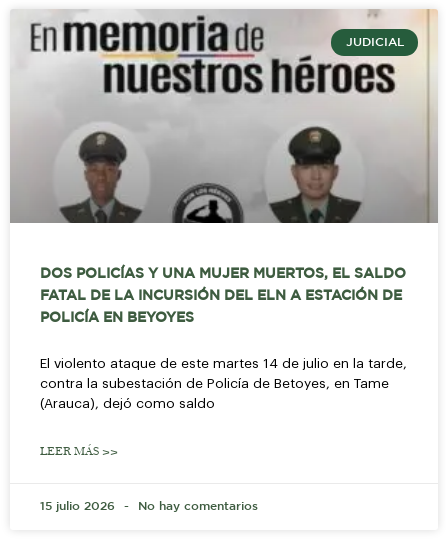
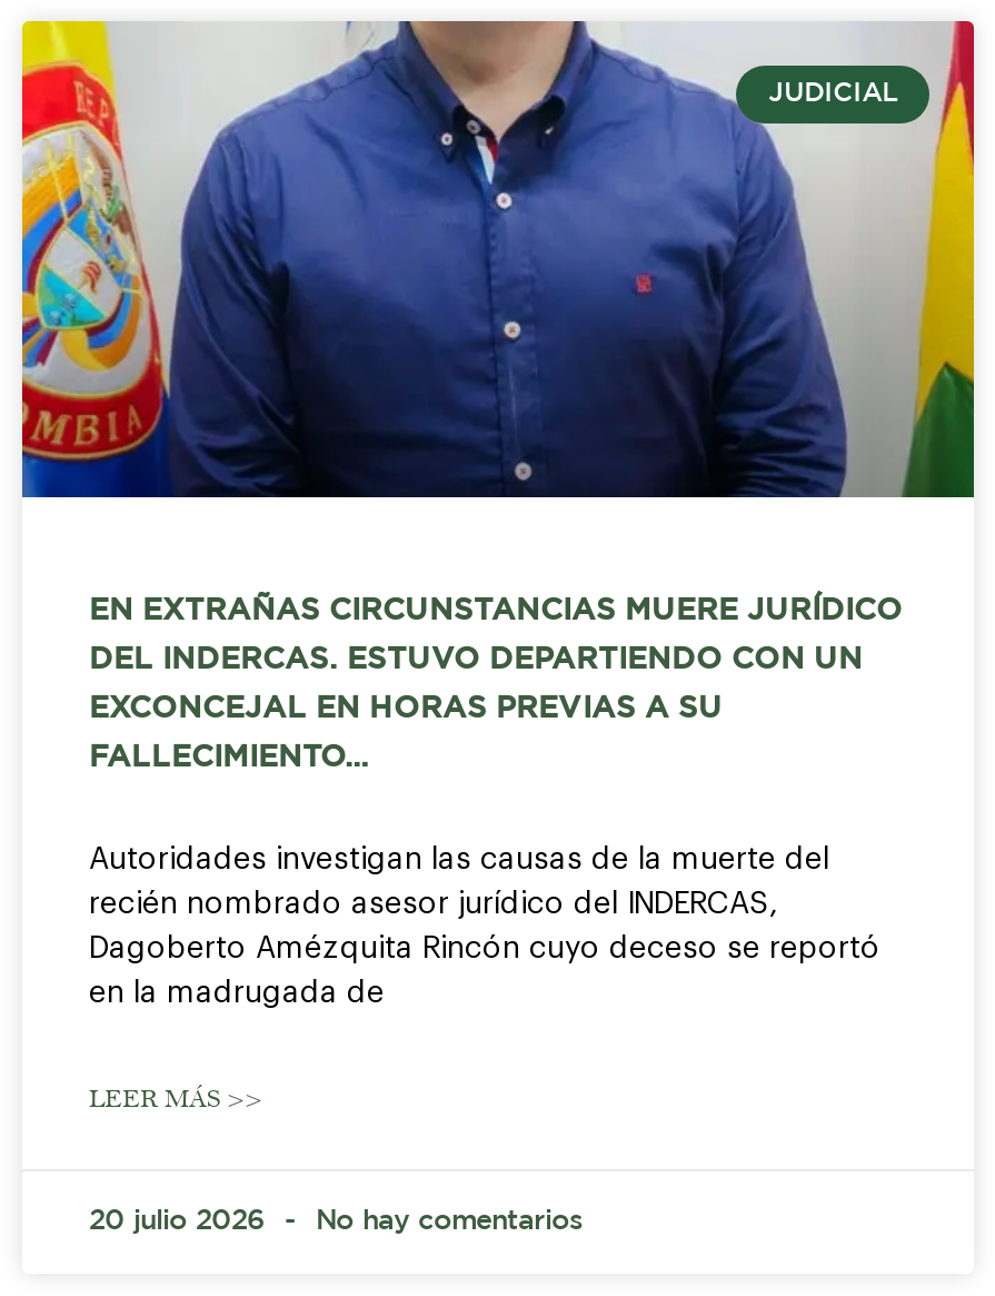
[10,9,438,224] [image] -> [20,19,976,499] [image]
[40,268,406,324] DOS POLICÍAS Y UNA MUJER MUERTOS, EL SALDO | FATAL DE LA INCURSIÓN DEL ELN A ESTACIÓN DE | POLICÍA EN BEYOYES -> [89,596,903,770] EN EXTRAÑAS CIRCUNSTANCIAS MUERE JURÍDICO | DEL INDERCAS. ESTUVO DEPARTIENDO CON UN | EXCONCEJAL EN HORAS PREVIAS A SU | FALLECIMIENTO…
[40,357,407,410] El violento ataque de este martes 14 de julio en la tarde, | contra la subestación de Policía de Betoyes, en Tame | (Arauca), dejó como saldo -> [89,843,880,1005] Autoridades investigan las causas de la muerte del | recién nombrado asesor jurídico del INDERCAS, | Dagoberto Amézquita Rincón cuyo deceso se reportó | en la madrugada de
[40,501,258,512] 15 julio 2026 No hay comentarios -> [89,1208,583,1232] 20 julio 2026 No hay comentarios

